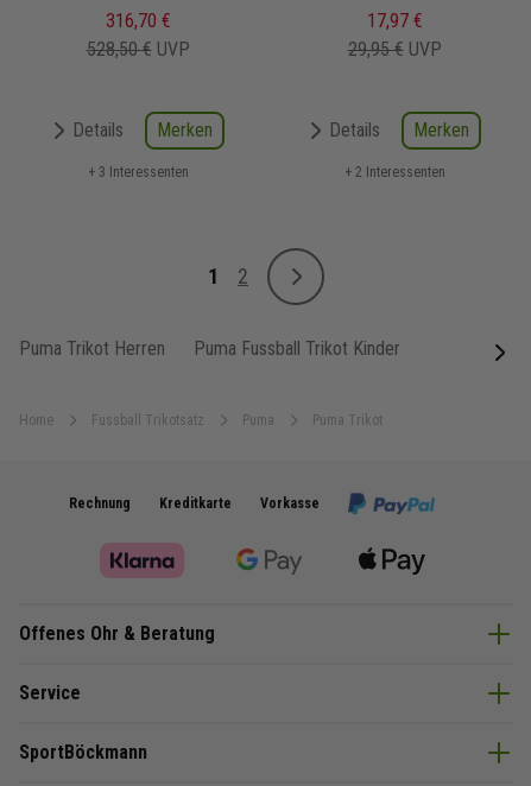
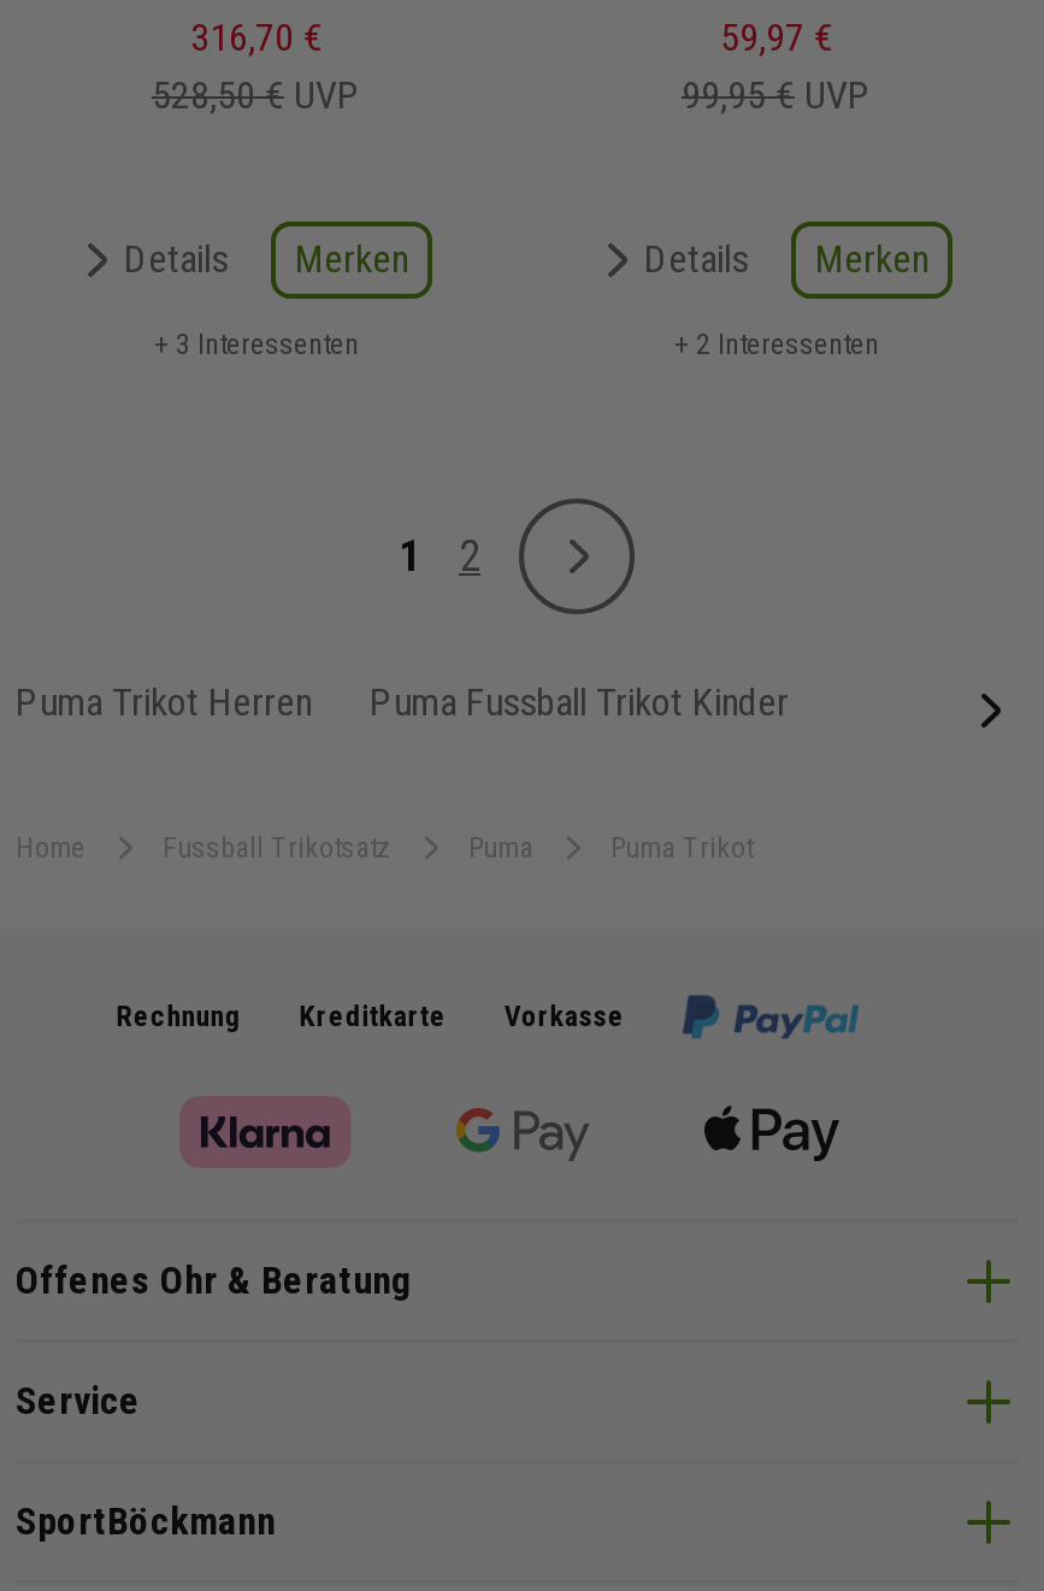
[347,9,441,60] 17,97 € | 29,95 € UVP -> [682,13,872,117] 59,97 € | 99,95 € UVP

